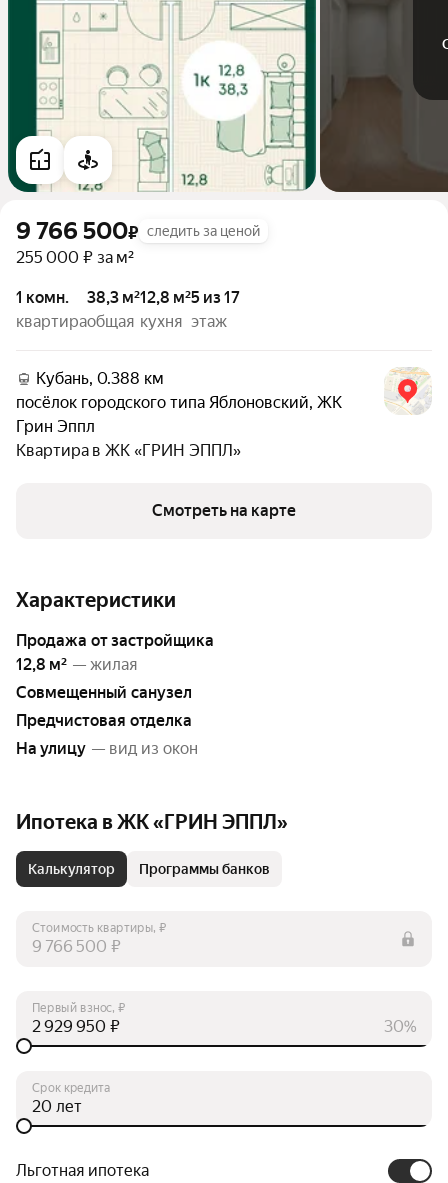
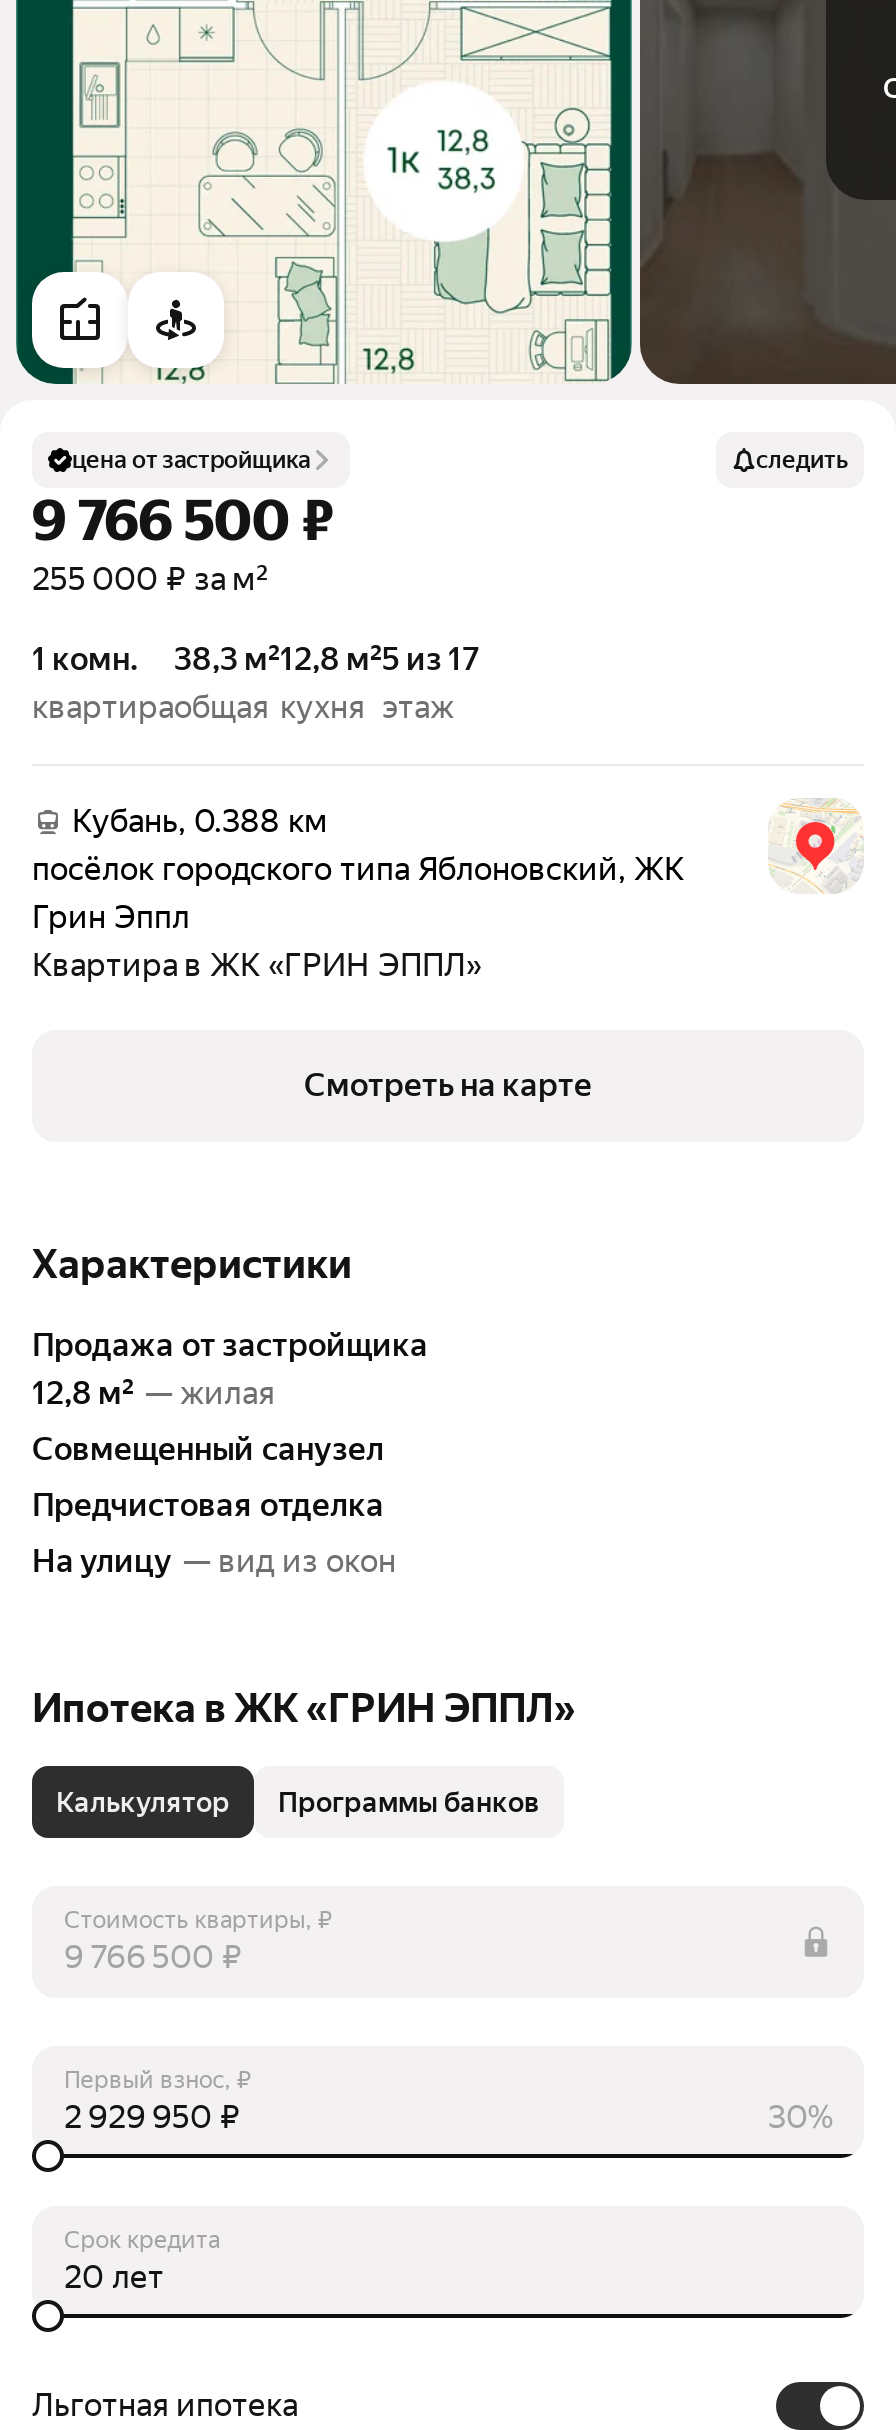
[16,217,260,245] 9 766 500₽ следить за ценой -> [32,446,848,554] цена от застройщика | следить | 9 766 500 ₽

